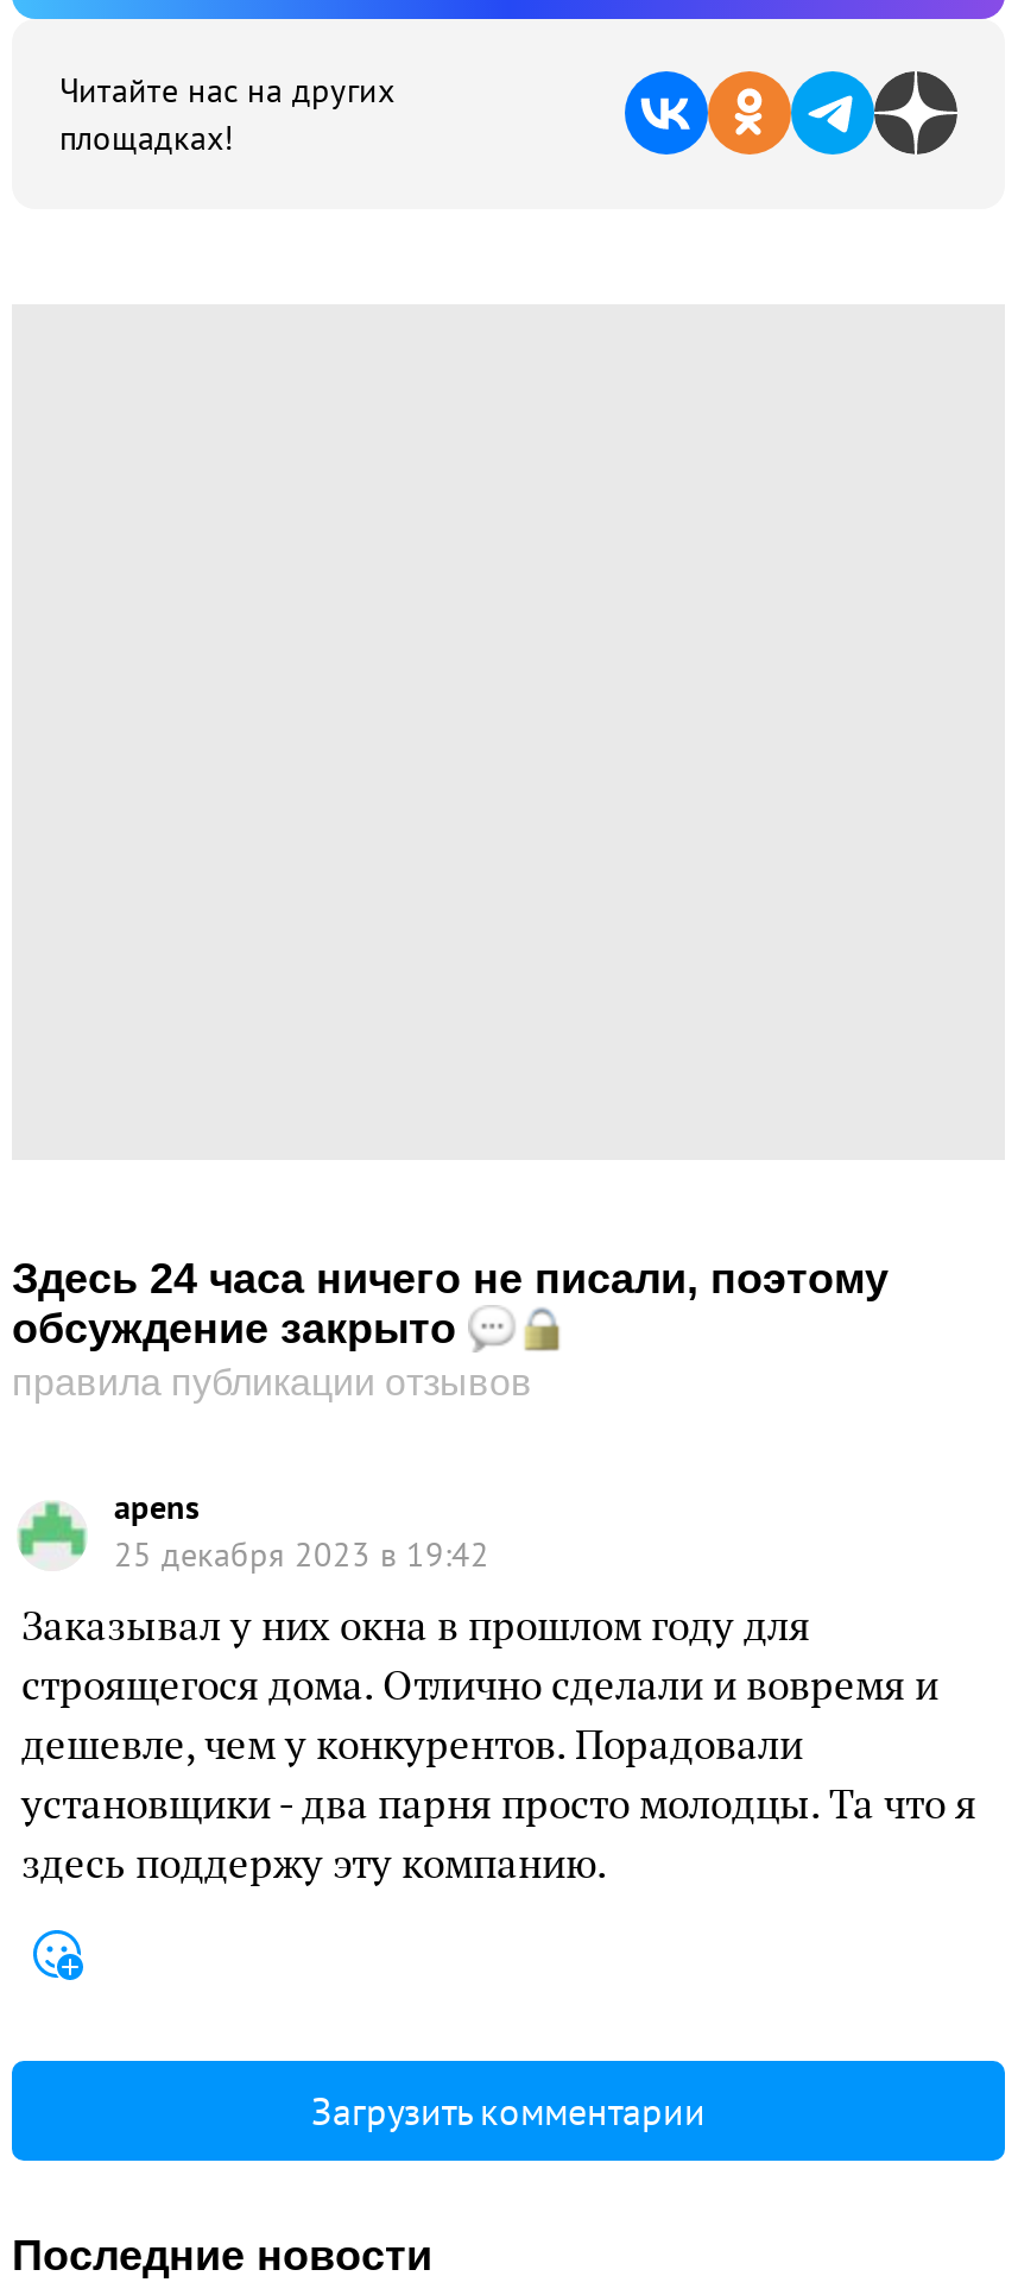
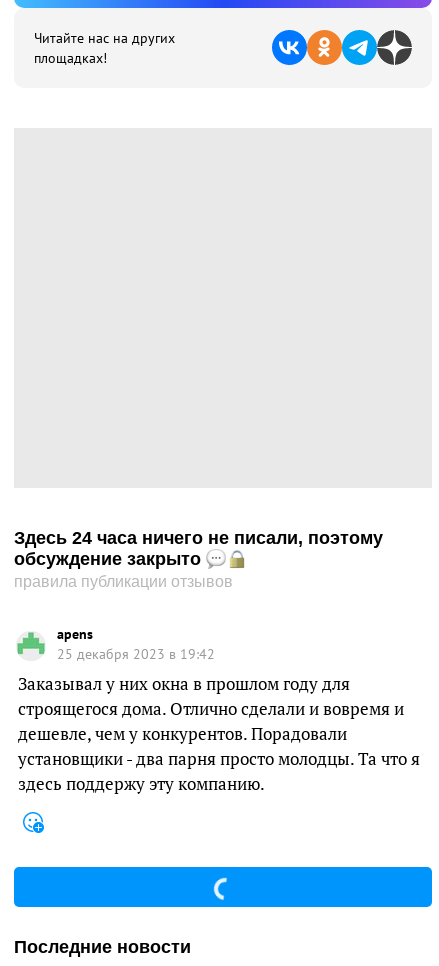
[311,2087,706,2135] Загрузить комментарии -> none

